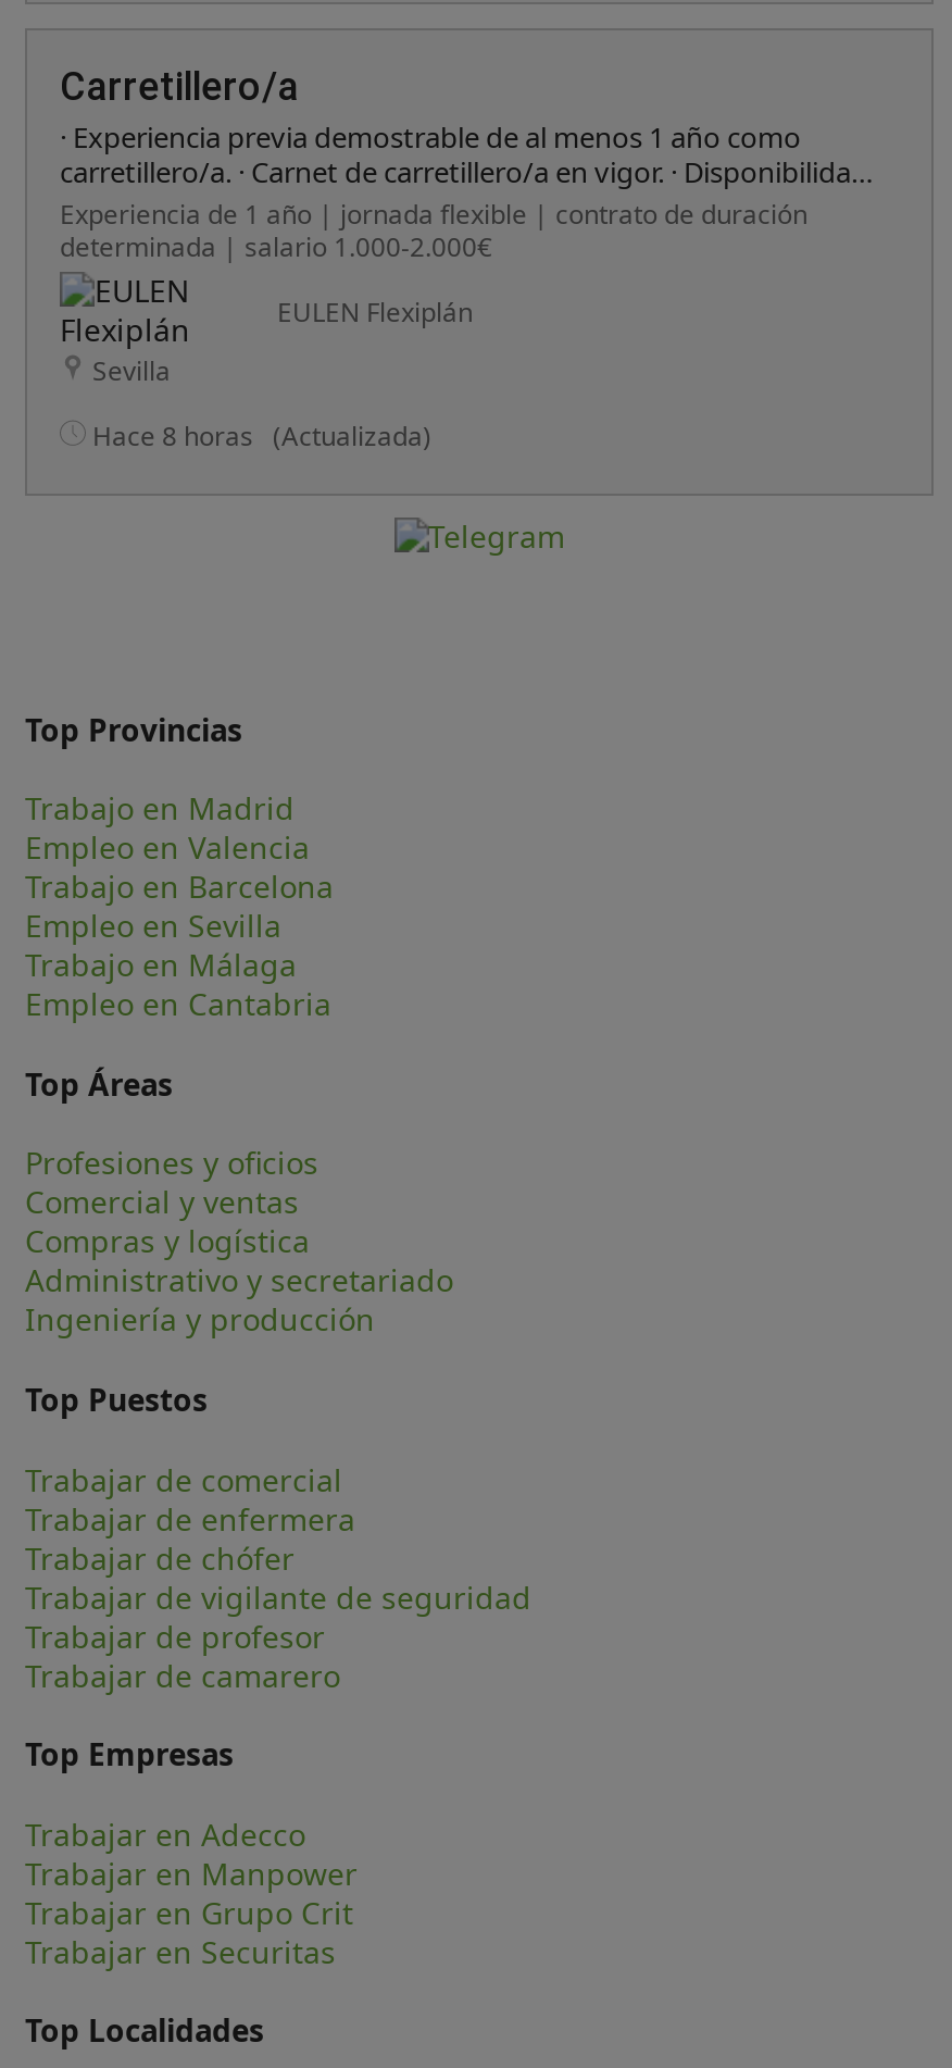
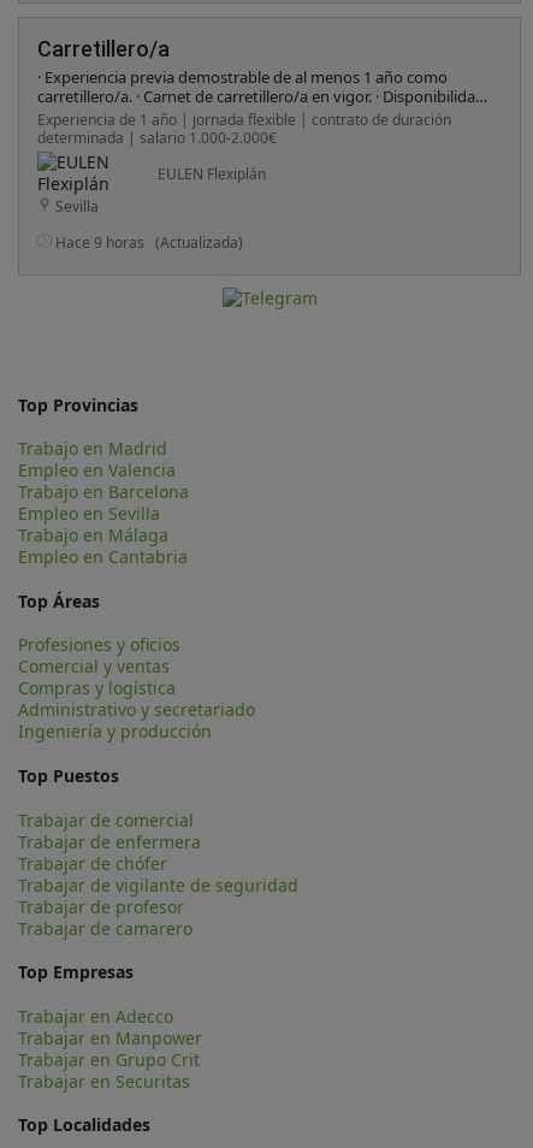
[92,418,431,454] Hace 8 horas (Actualizada) -> [55,232,243,253] Hace 9 horas (Actualizada)

